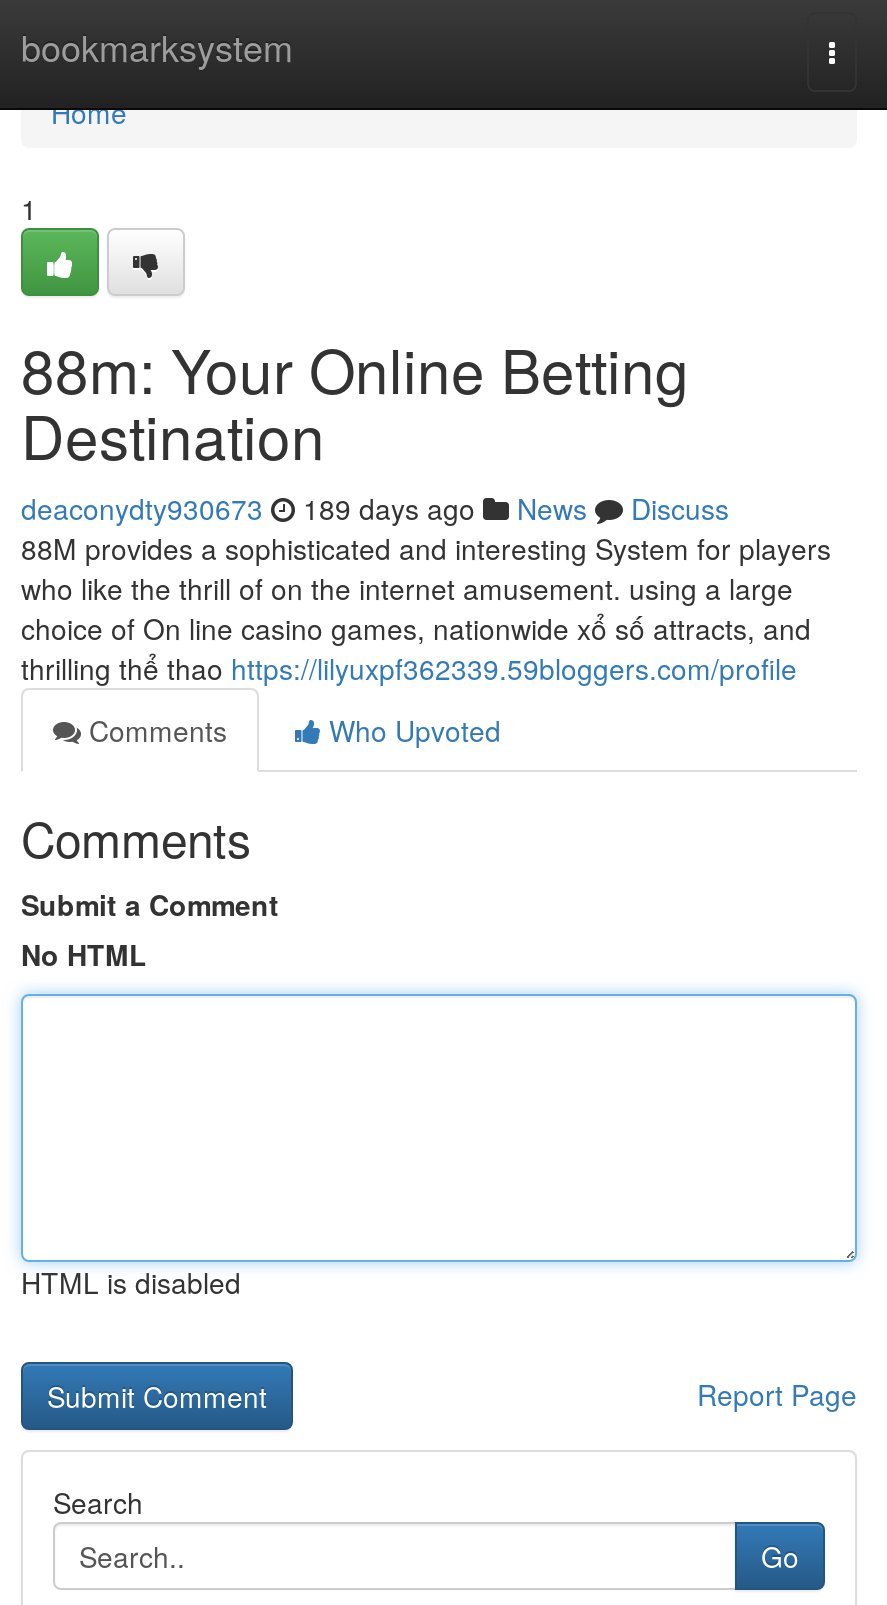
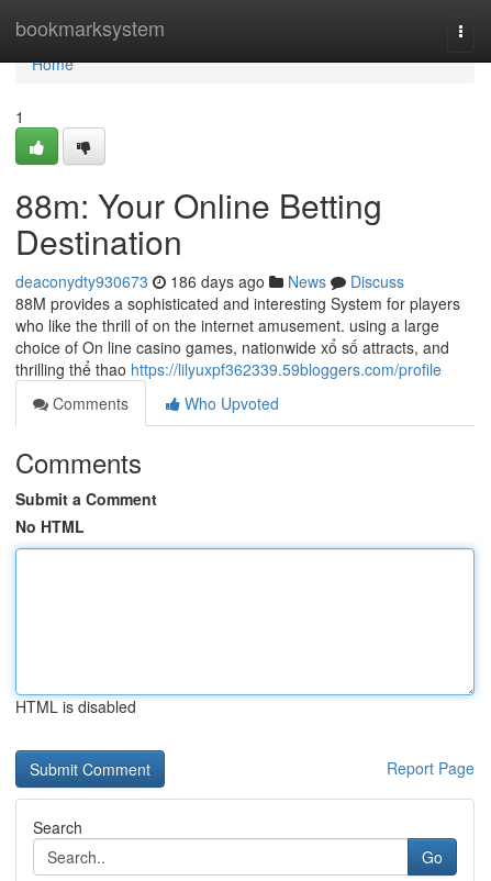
[21,488,729,528] deaconydty930673 189 days ago News Discuss -> [15,270,404,292] deaconydty930673 186 days ago News Discuss

